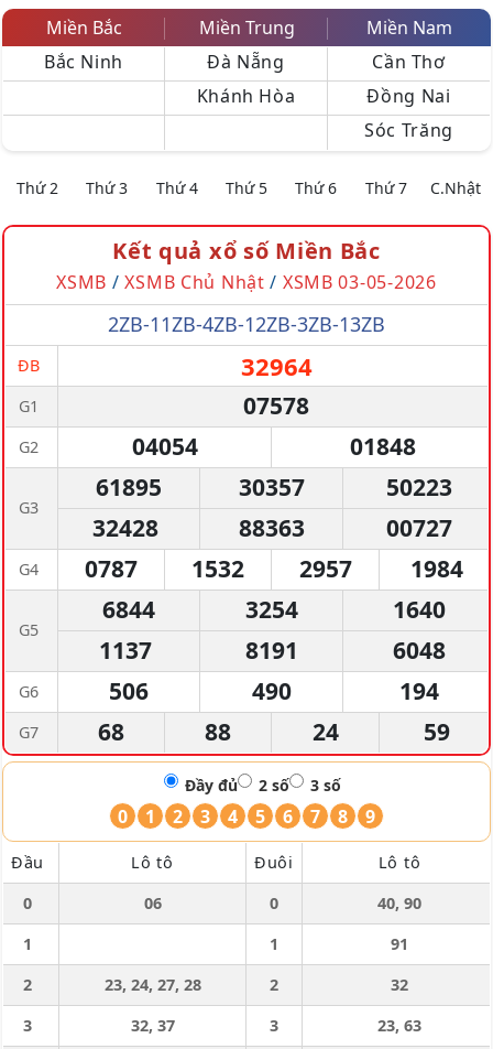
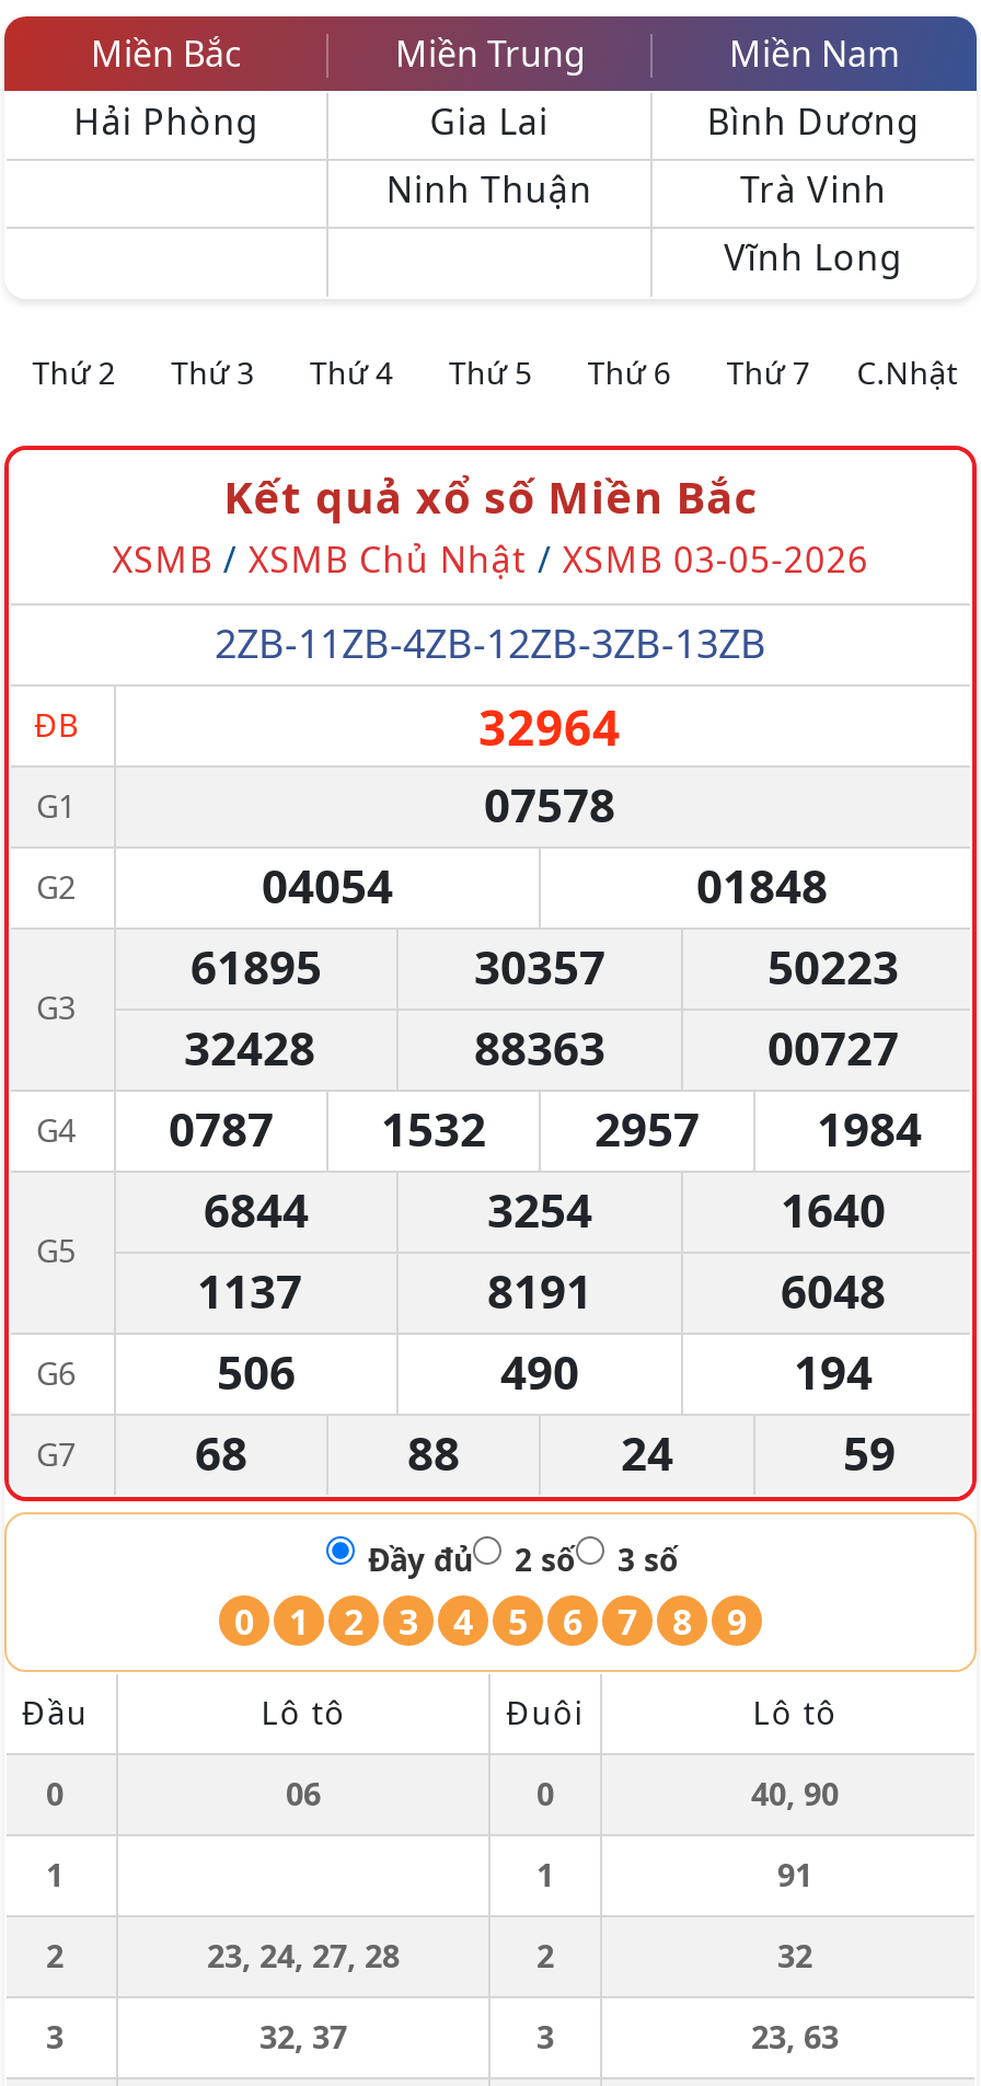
[44,50,295,108] Bắc Ninh | Đà Nẵng | Khánh Hòa -> [74,97,593,214] Hải Phòng | Gia Lai | Ninh Thuận
[364,50,453,142] Cần Thơ | Đồng Nai | Sóc Trăng -> [707,97,920,281] Bình Dương | Trà Vinh | Vĩnh Long

